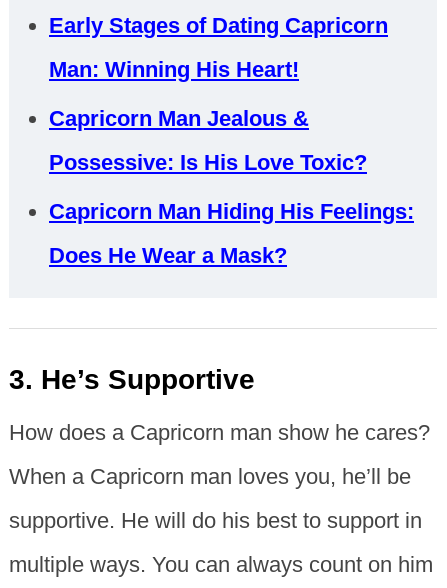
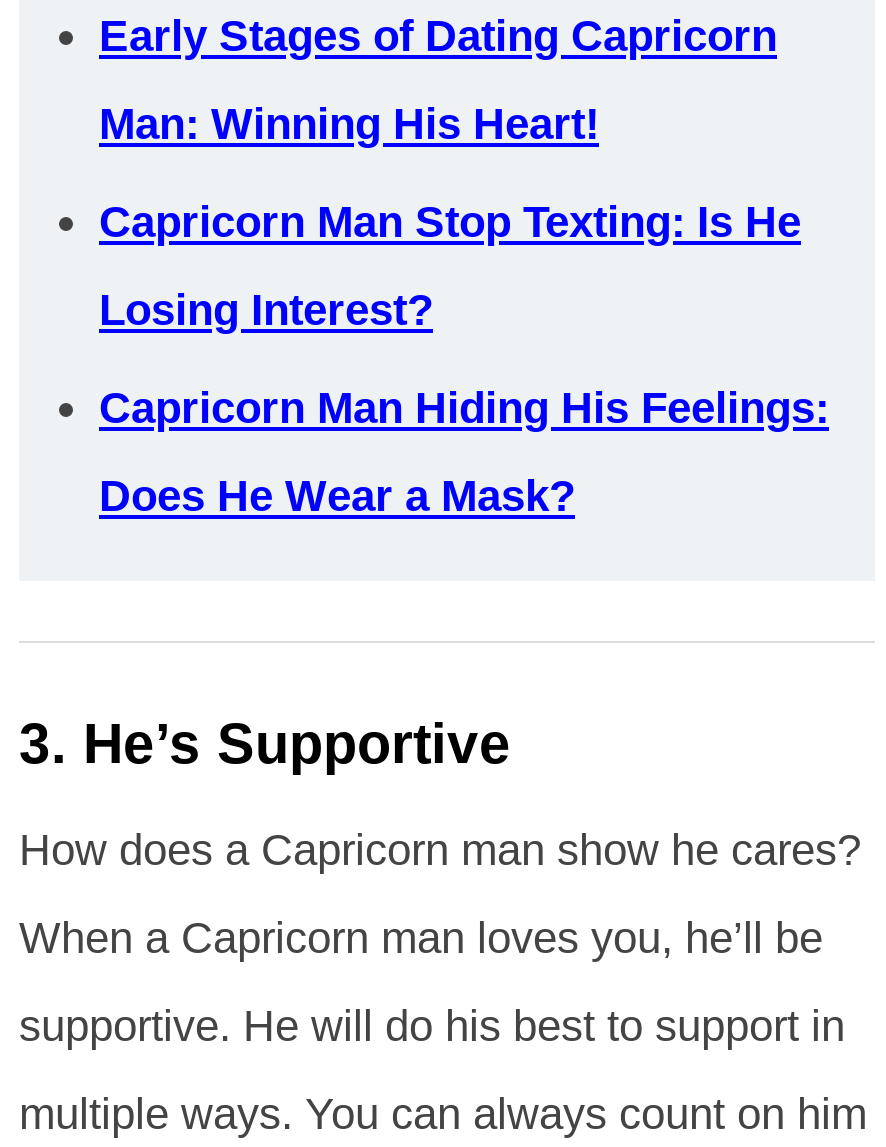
[49,106,309,131] Capricorn Man Jealous & -> [99,197,801,247] Capricorn Man Stop Texting: Is He
[49,150,367,175] Possessive: Is His Love Toxic? -> [99,285,433,335] Losing Interest?

